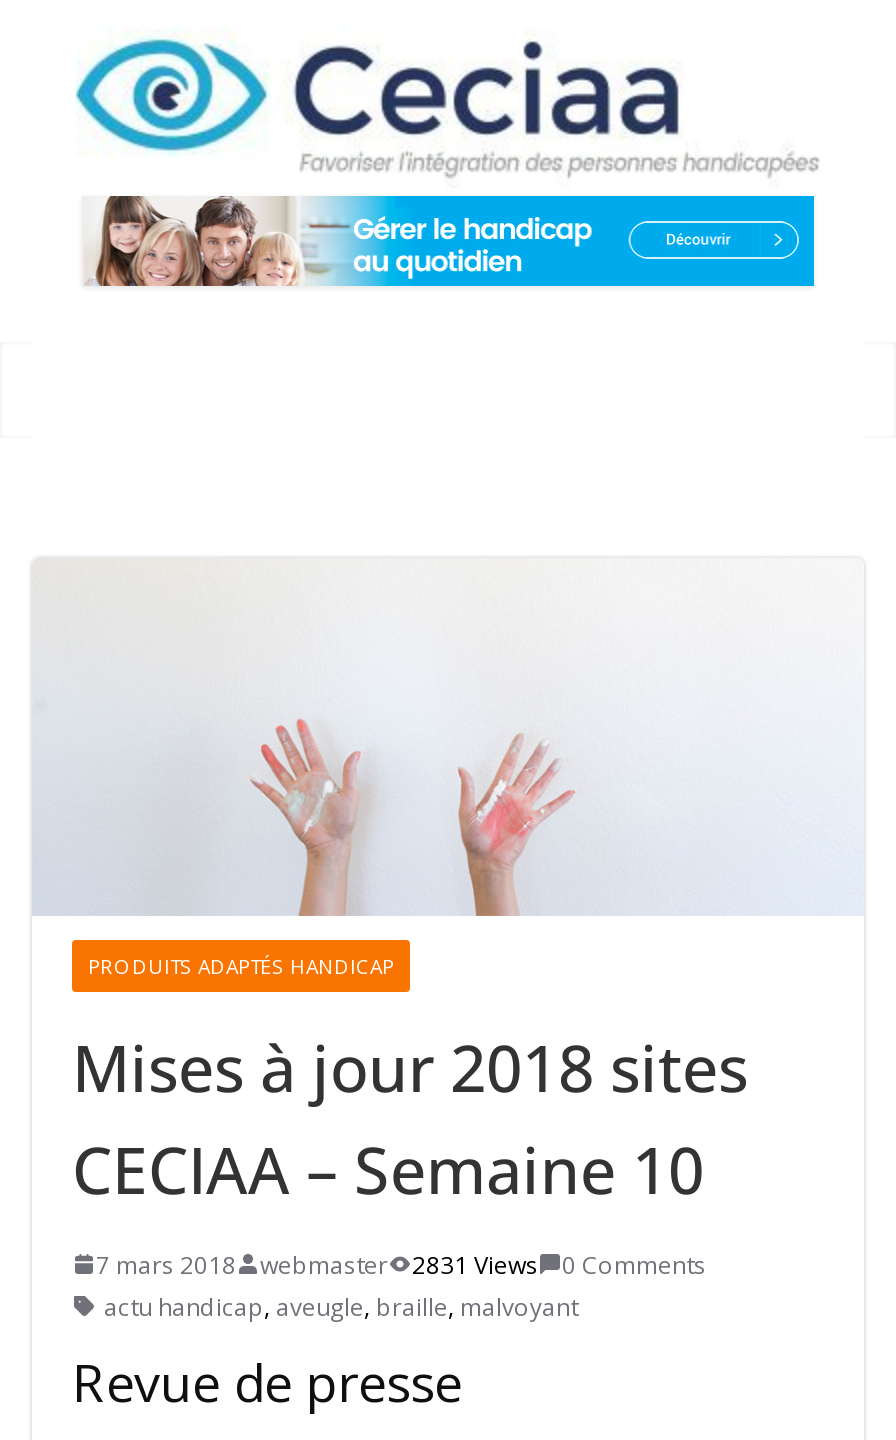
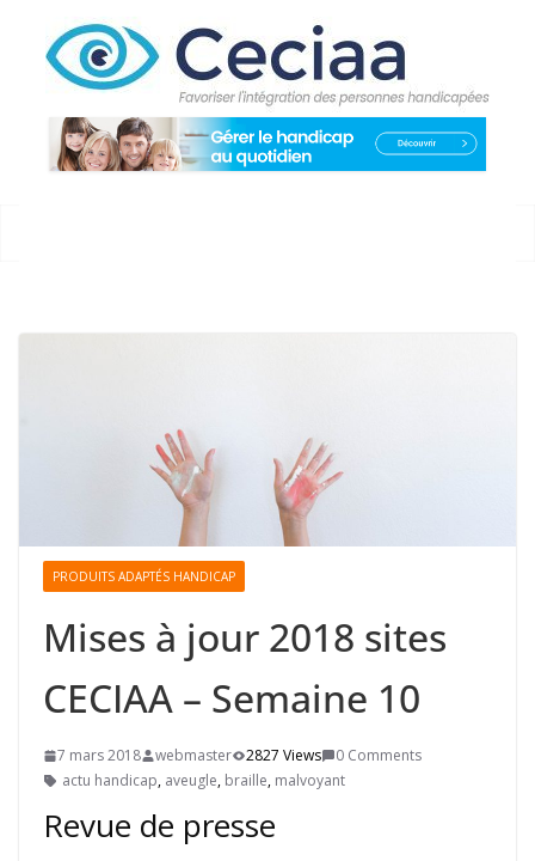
[96,1247,706,1281] 7 mars 2018 webmaster 2831 Views 0 Comments -> [57,746,422,766] 7 mars 2018 webmaster 2827 Views 0 Comments

